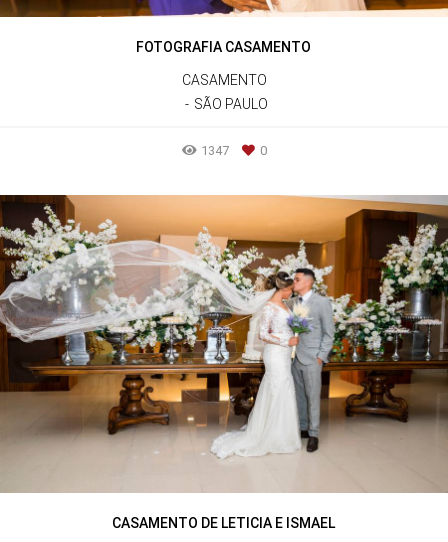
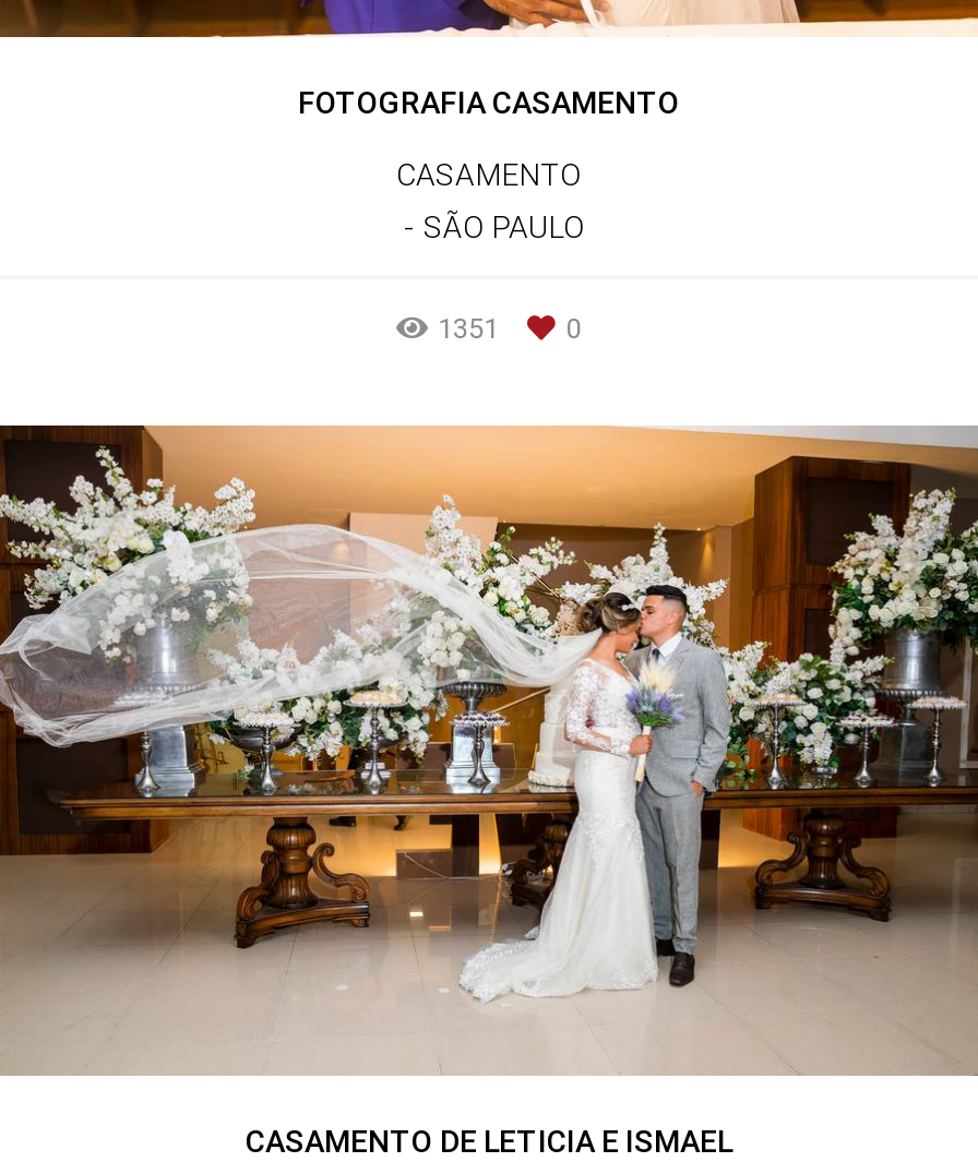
[200,143,228,158] 1347 -> [438,311,499,344] 1351

